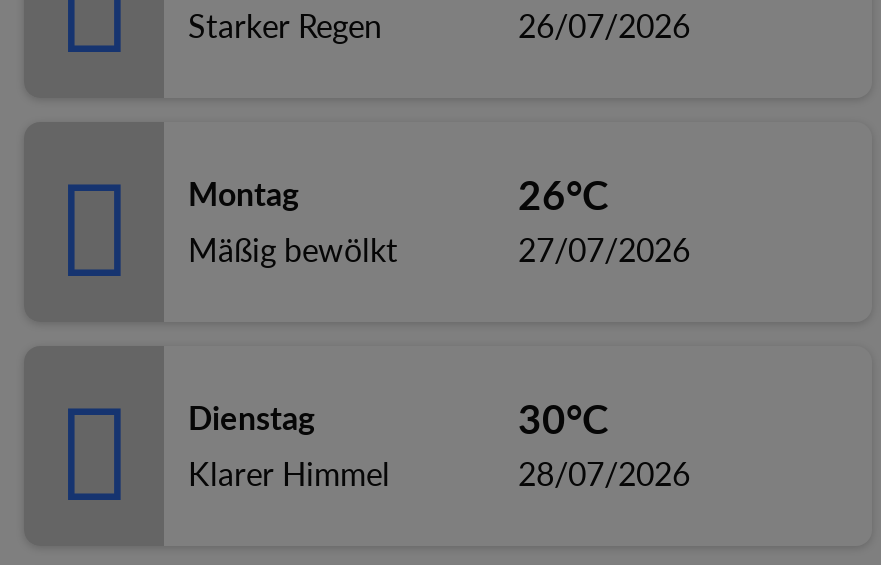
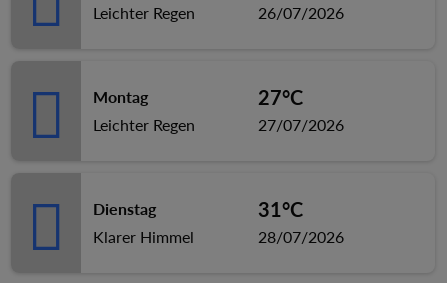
[188,6,382,44] Starker Regen -> [93,3,195,22] Leichter Regen
[518,170,608,218] 26°C -> [258,85,303,109] 27°C
[188,230,398,268] Mäßig bewölkt -> [93,115,195,134] Leichter Regen
[518,394,608,442] 30°C -> [258,197,303,221] 31°C

